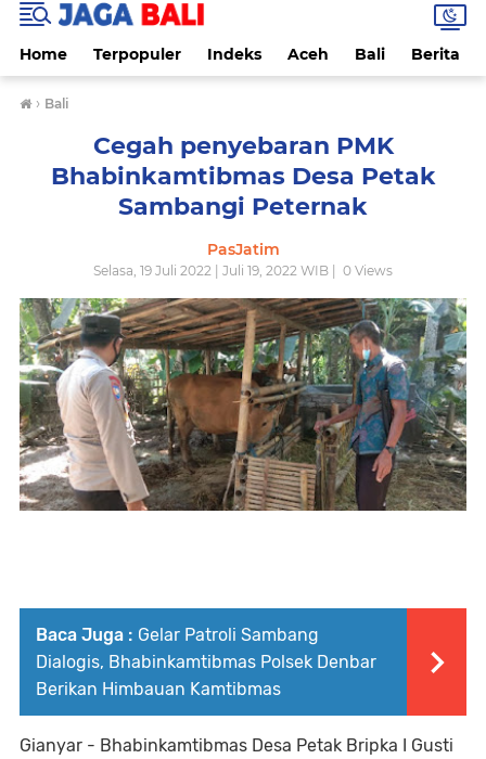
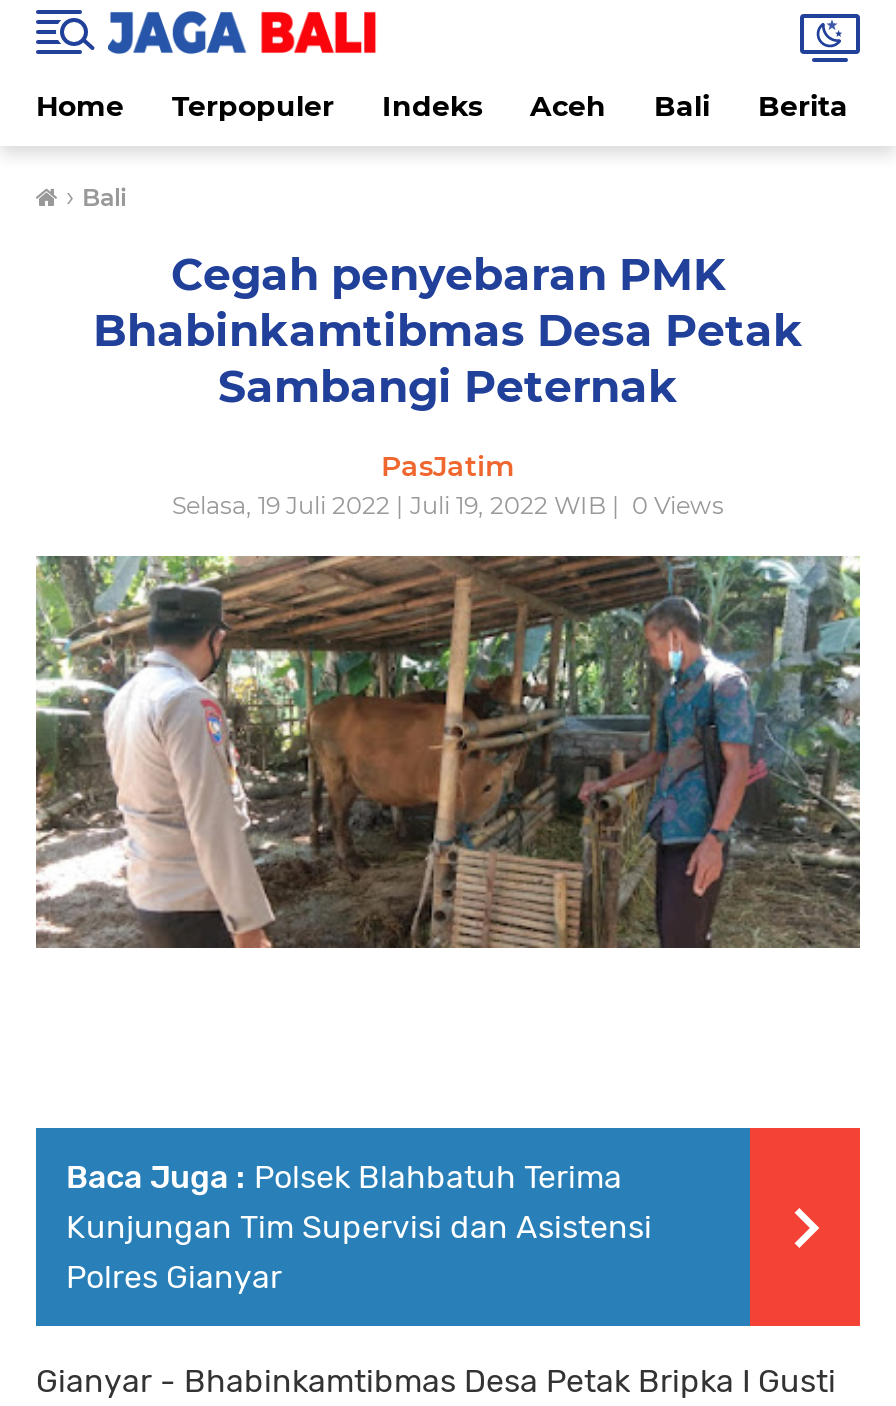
[36,624,376,699] Baca Juga : Gelar Patroli Sambang | Dialogis, Bhabinkamtibmas Polsek Denbar | Berikan Himbauan Kamtibmas -> [66,1157,652,1295] Baca Juga : Polsek Blahbatuh Terima | Kunjungan Tim Supervisi dan Asistensi | Polres Gianyar

